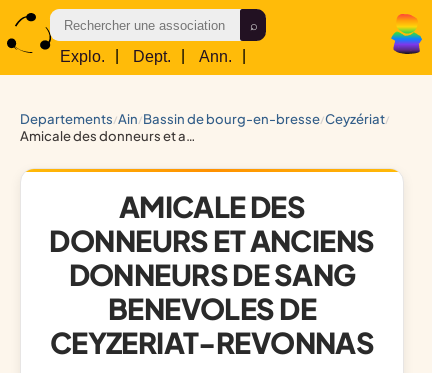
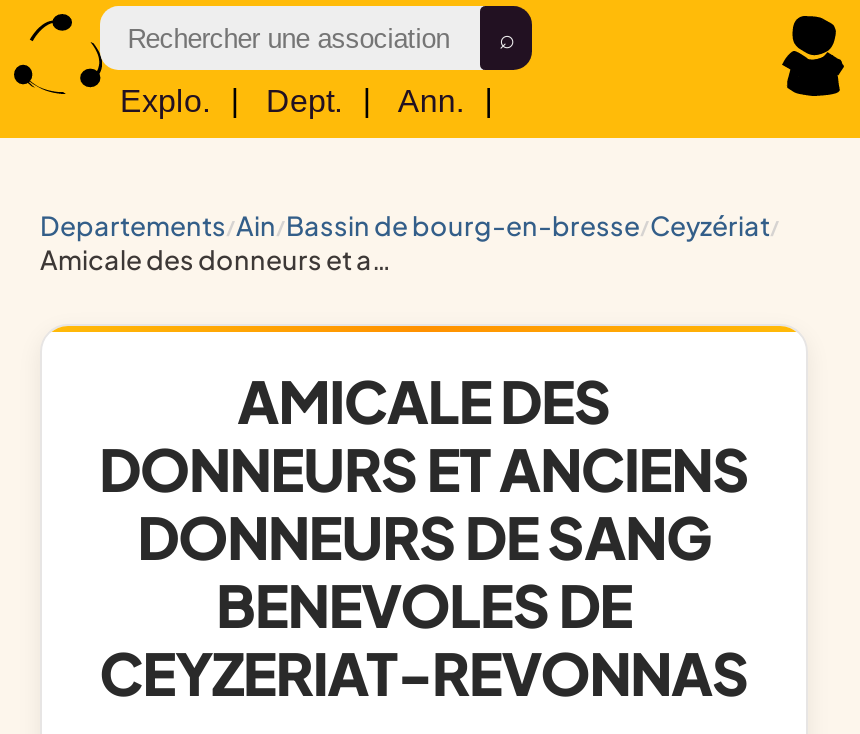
[391,14,423,54] [image] -> [782,14,846,96] [image]

